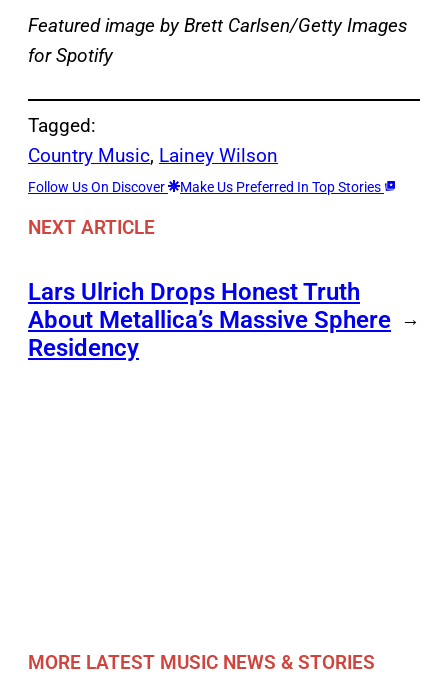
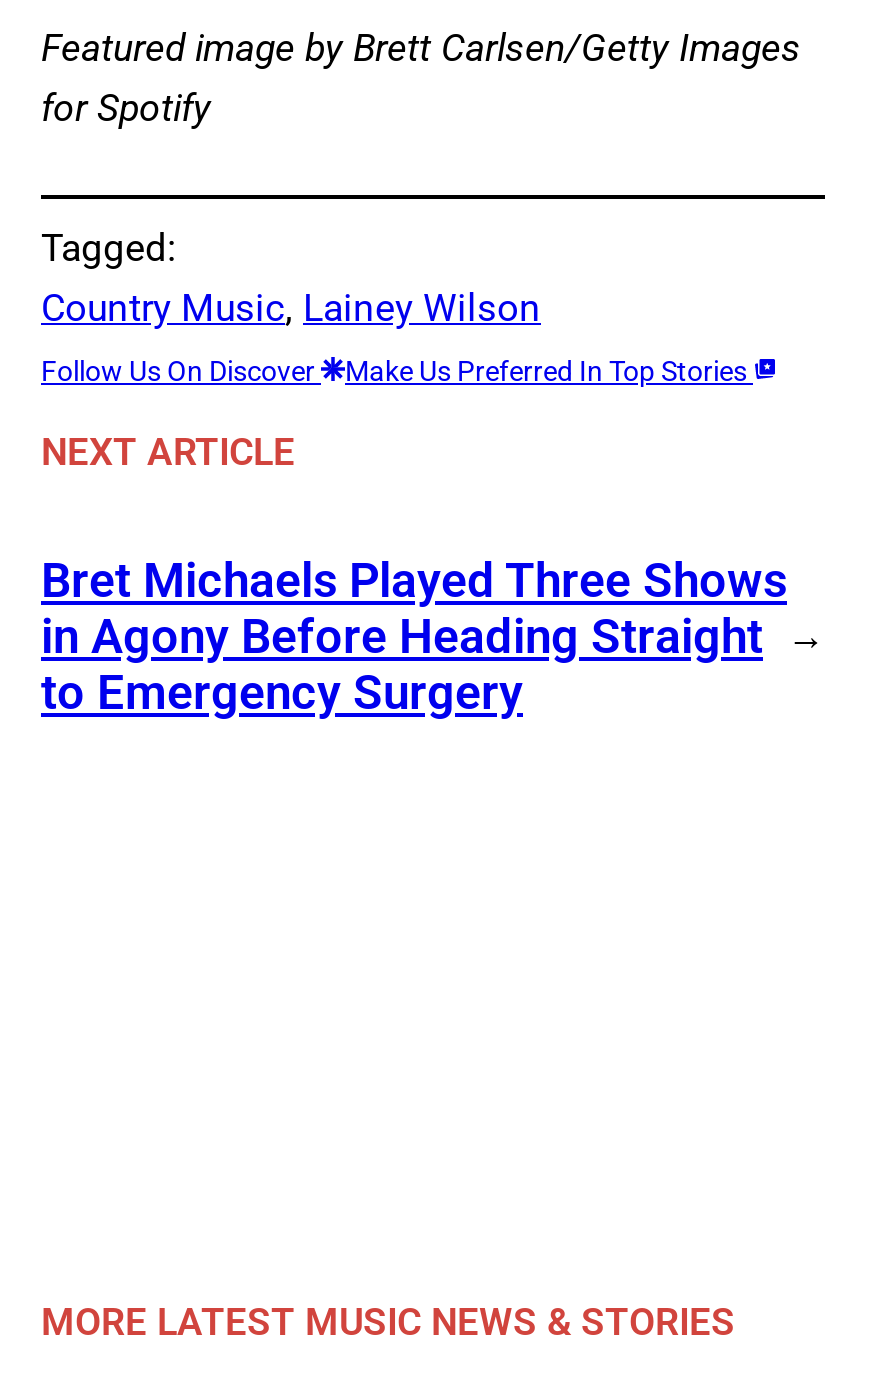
[28,278,391,362] Lars Ulrich Drops Honest Truth | About Metallica’s Massive Sphere | Residency -> [41,554,787,722] Bret Michaels Played Three Shows | in Agony Before Heading Straight | to Emergency Surgery

